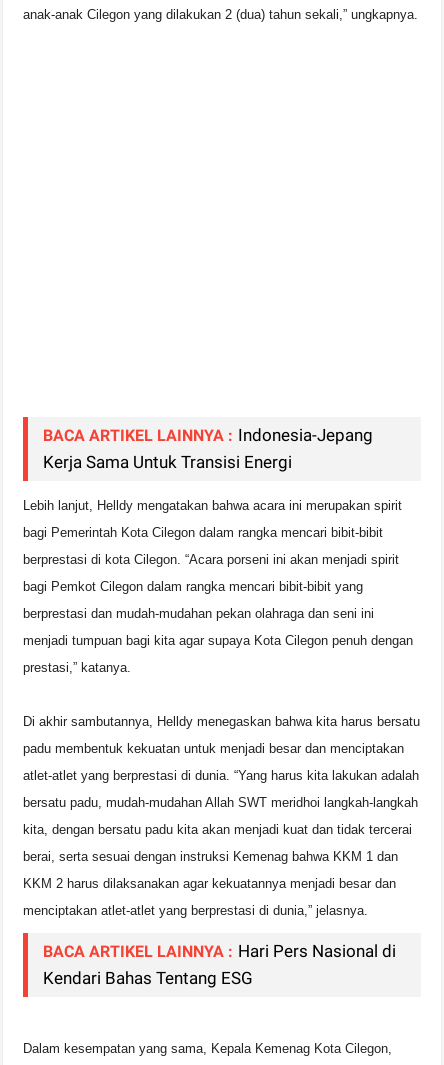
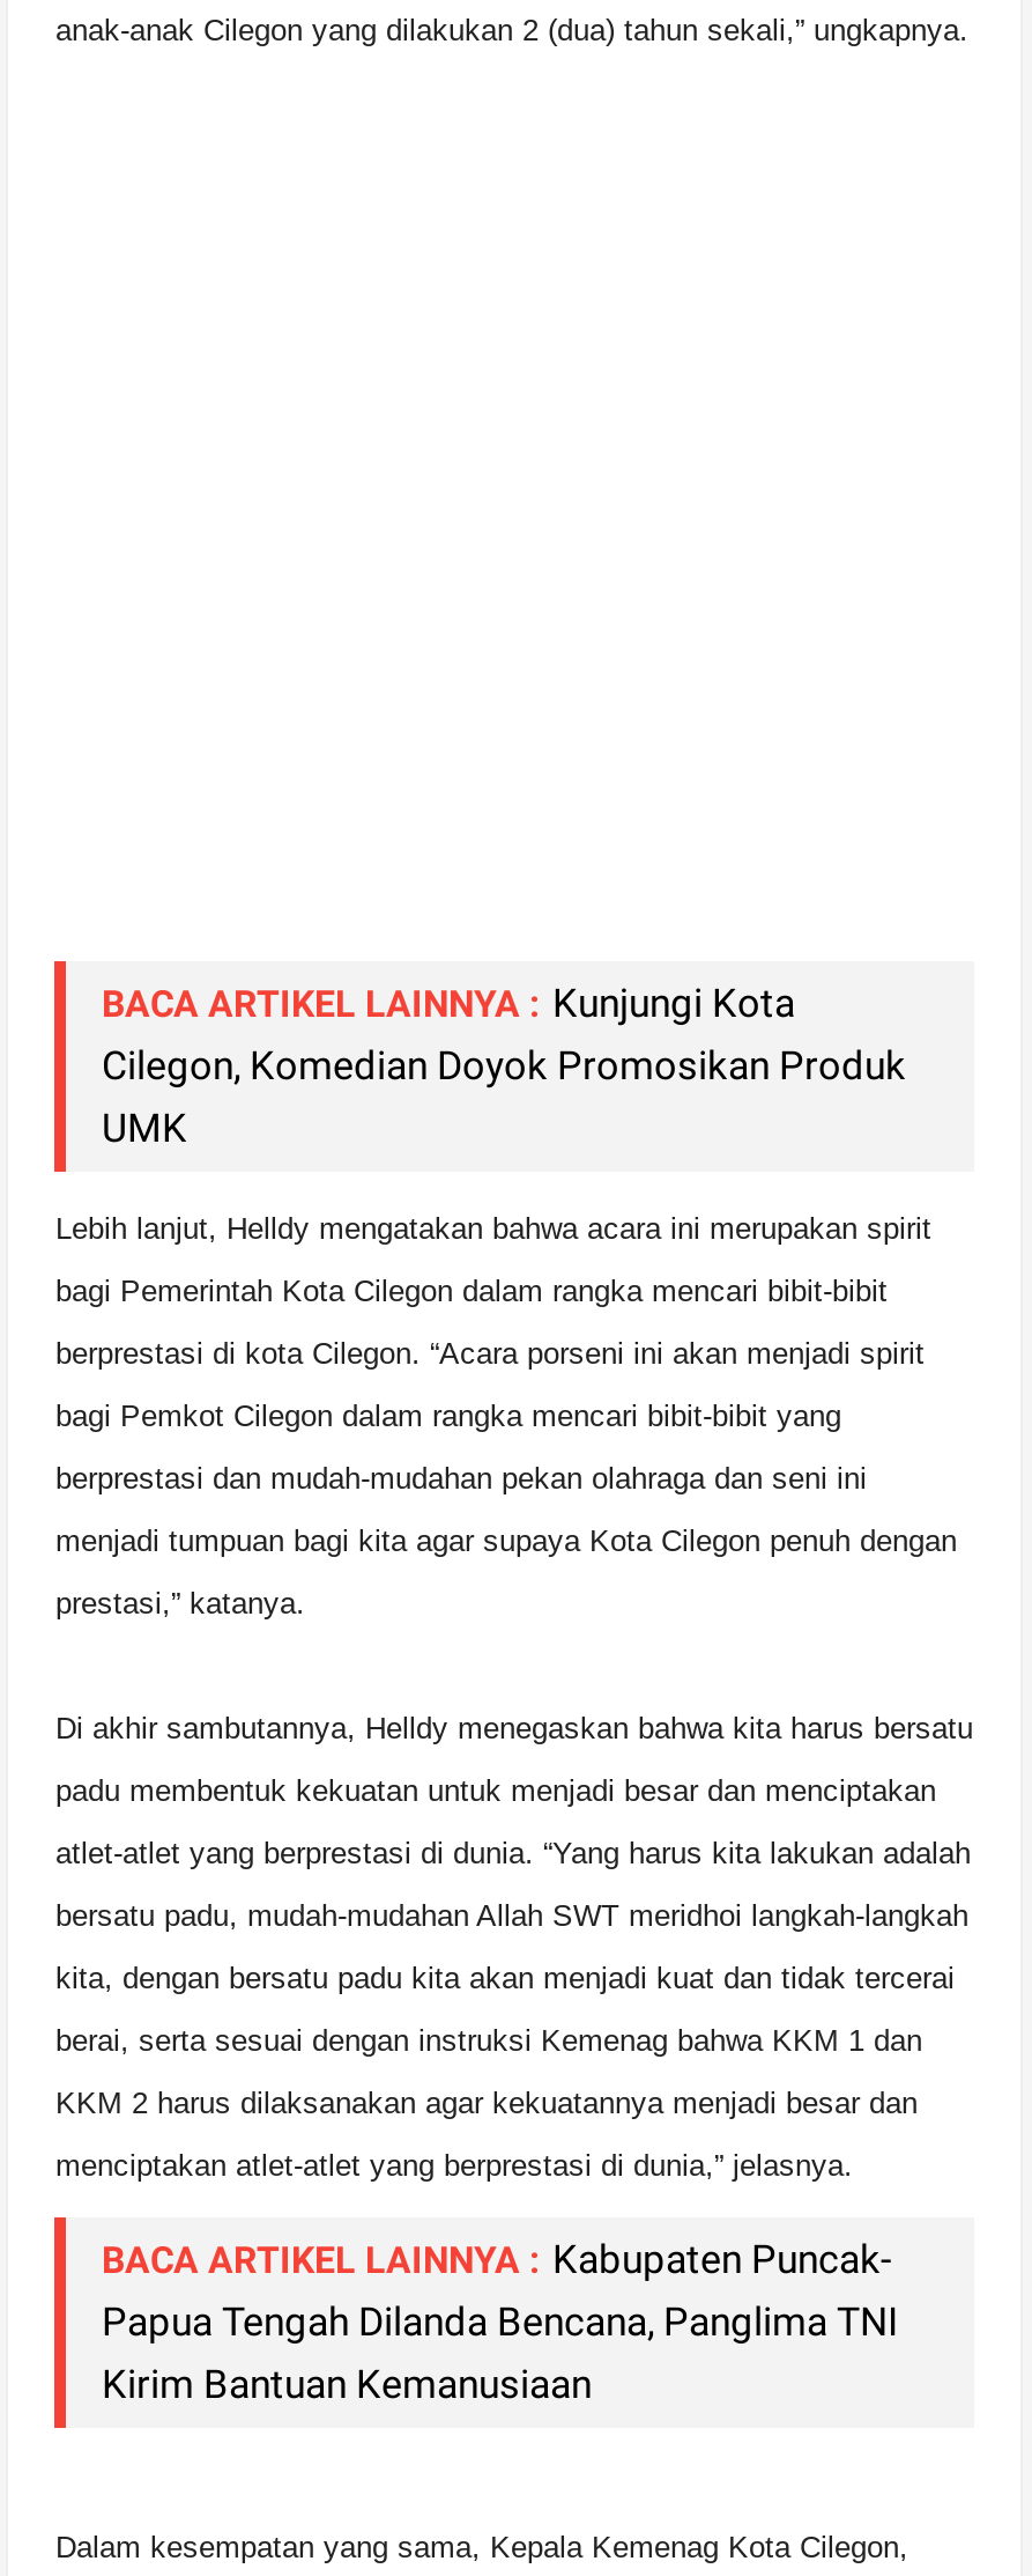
[43,425,373,472] BACA ARTIKEL LAINNYA : Indonesia-Jepang | Kerja Sama Untuk Transisi Energi -> [102,979,906,1150] BACA ARTIKEL LAINNYA : Kunjungi Kota | Cilegon, Komedian Doyok Promosikan Produk | UMK
[43,941,396,988] BACA ARTIKEL LAINNYA : Hari Pers Nasional di | Kendari Bahas Tentang ESG -> [102,2235,899,2406] BACA ARTIKEL LAINNYA : Kabupaten Puncak- | Papua Tengah Dilanda Bencana, Panglima TNI | Kirim Bantuan Kemanusiaan

